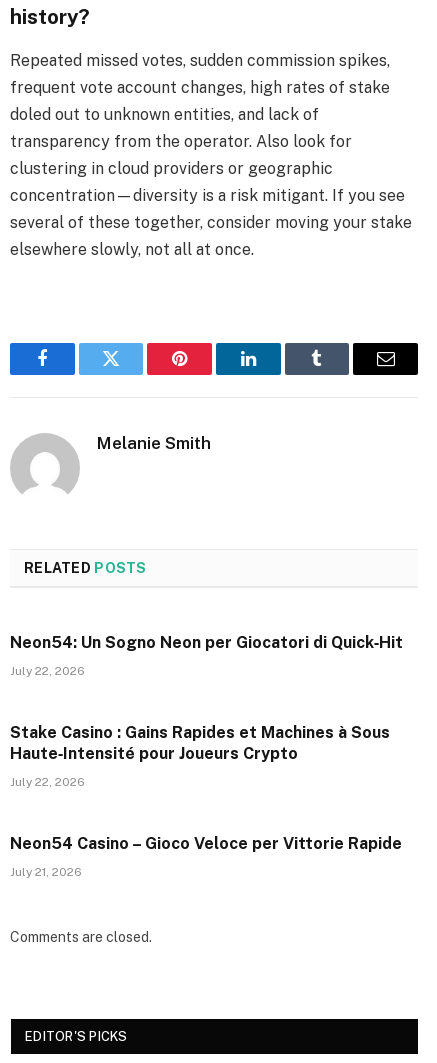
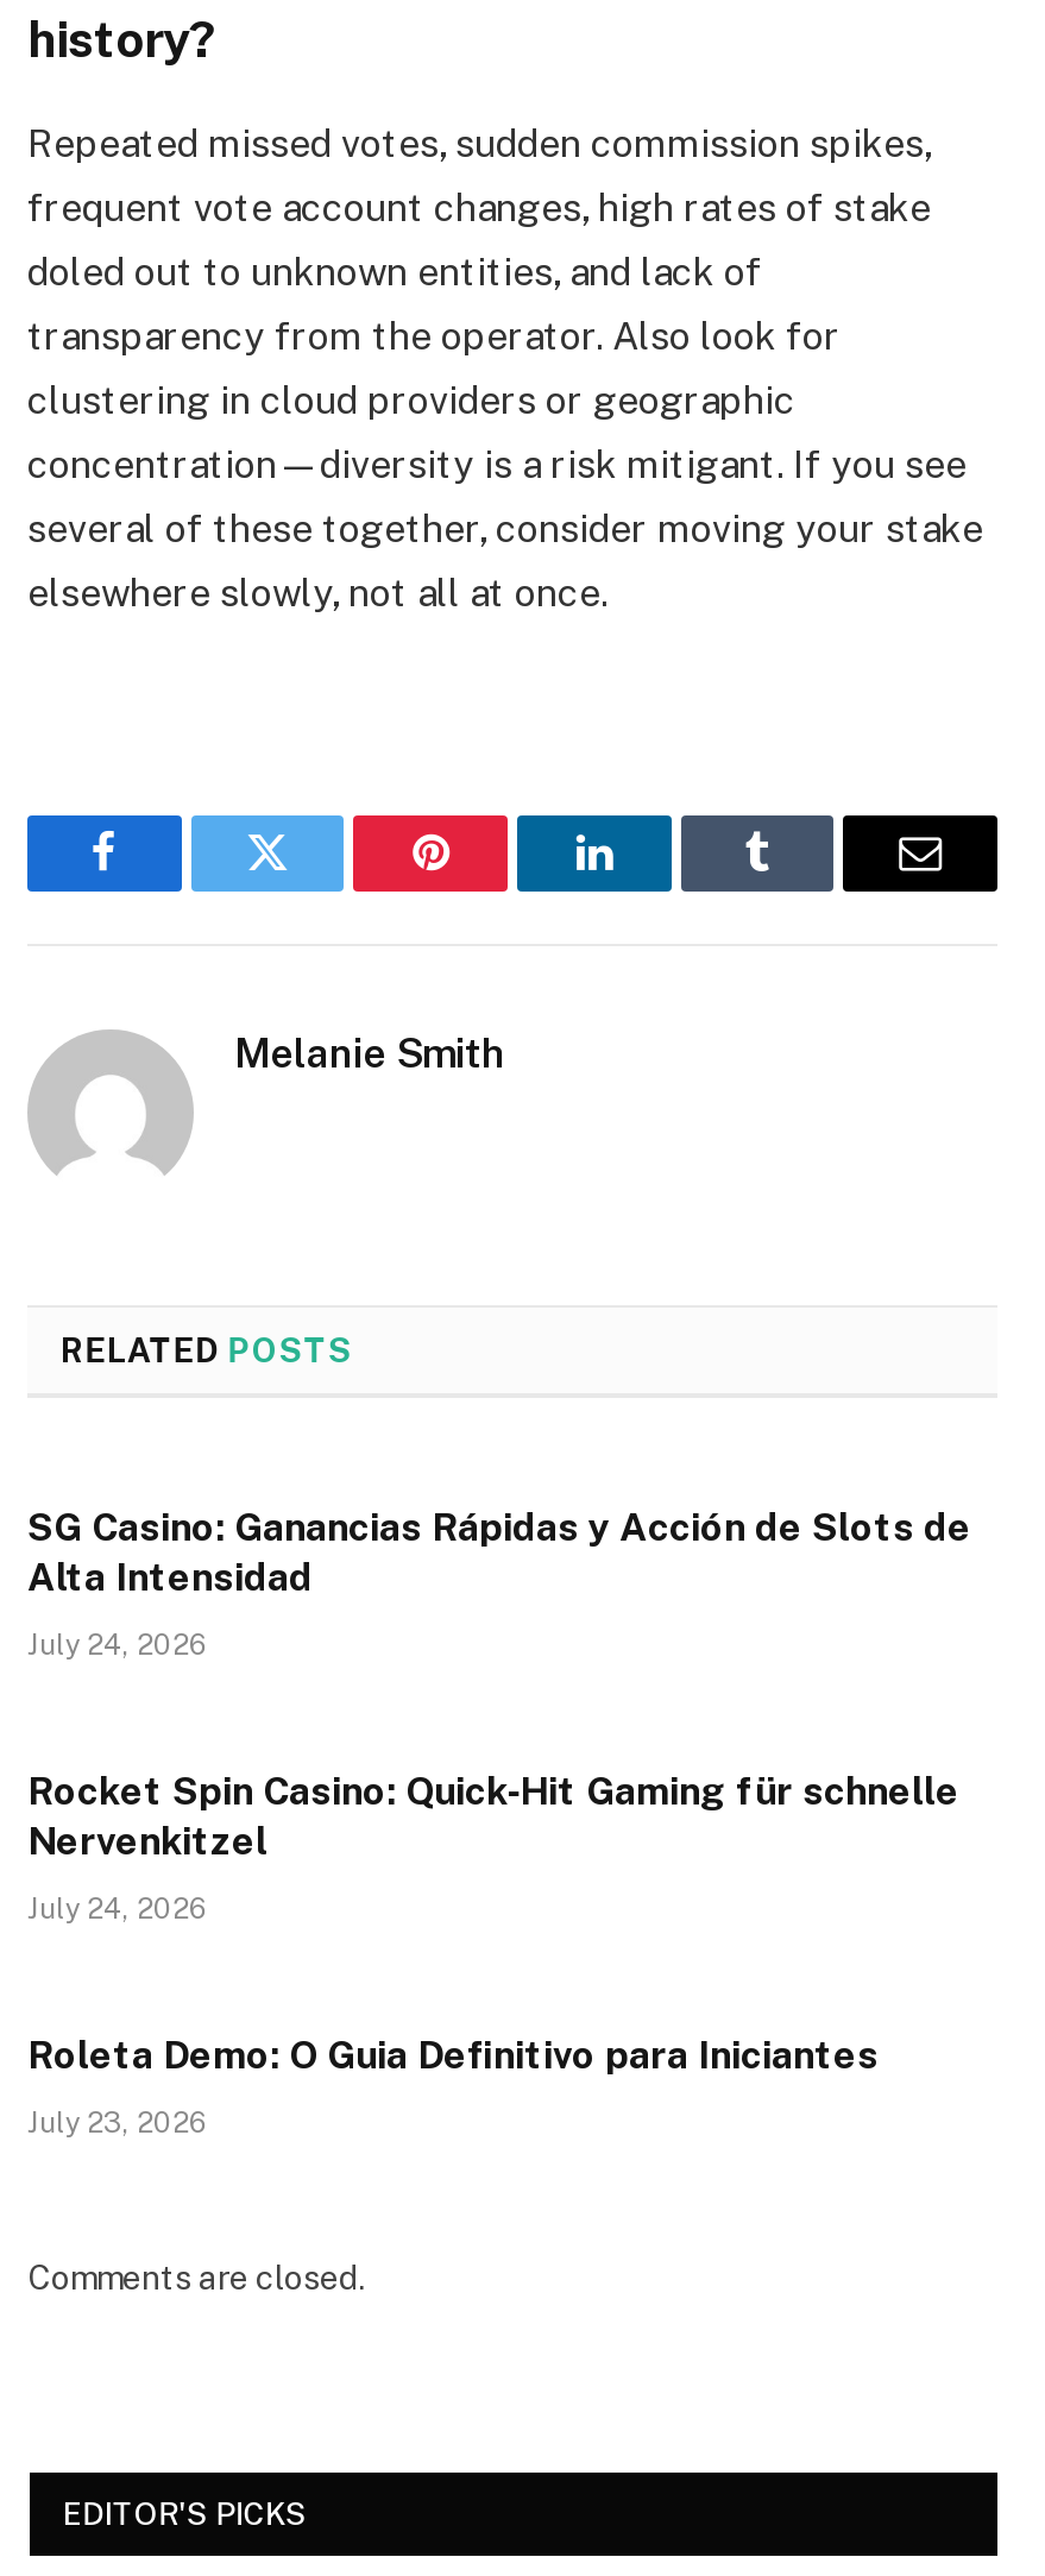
[10,632,403,651] Neon54: Un Sogno Neon per Giocatori di Quick‑Hit -> [27,1504,971,1599] SG Casino: Ganancias Rápidas y Acción de Slots de | Alta Intensidad
[10,663,85,677] July 22, 2026 -> [27,1627,208,1661] July 24, 2026
[10,722,390,762] Stake Casino : Gains Rapides et Machines à Sous | Haute‑Intensité pour Joueurs Crypto -> [27,1768,959,1863] Rocket Spin Casino: Quick‑Hit Gaming für schnelle | Nervenkitzel
[10,774,85,788] July 22, 2026 -> [27,1891,208,1925] July 24, 2026
[10,833,402,852] Neon54 Casino – Gioco Veloce per Vittorie Rapide -> [27,2032,879,2077] Roleta Demo: O Guia Definitivo para Iniciantes
[10,864,82,878] July 21, 2026 -> [27,2105,208,2139] July 23, 2026

